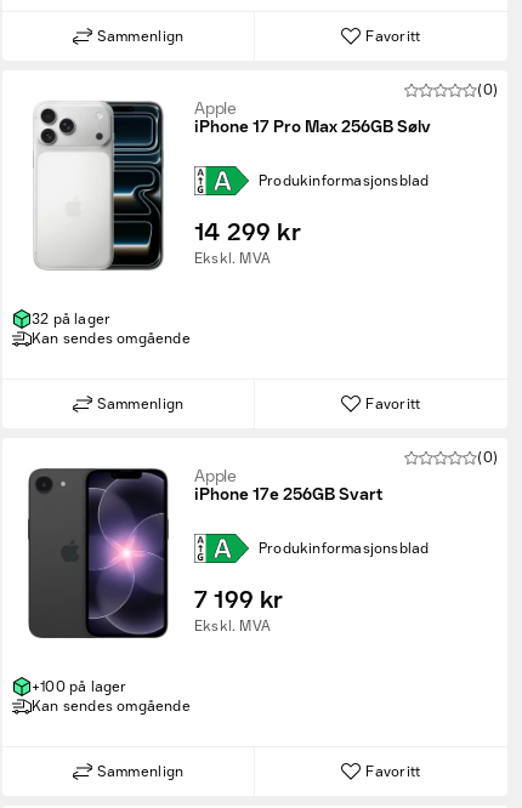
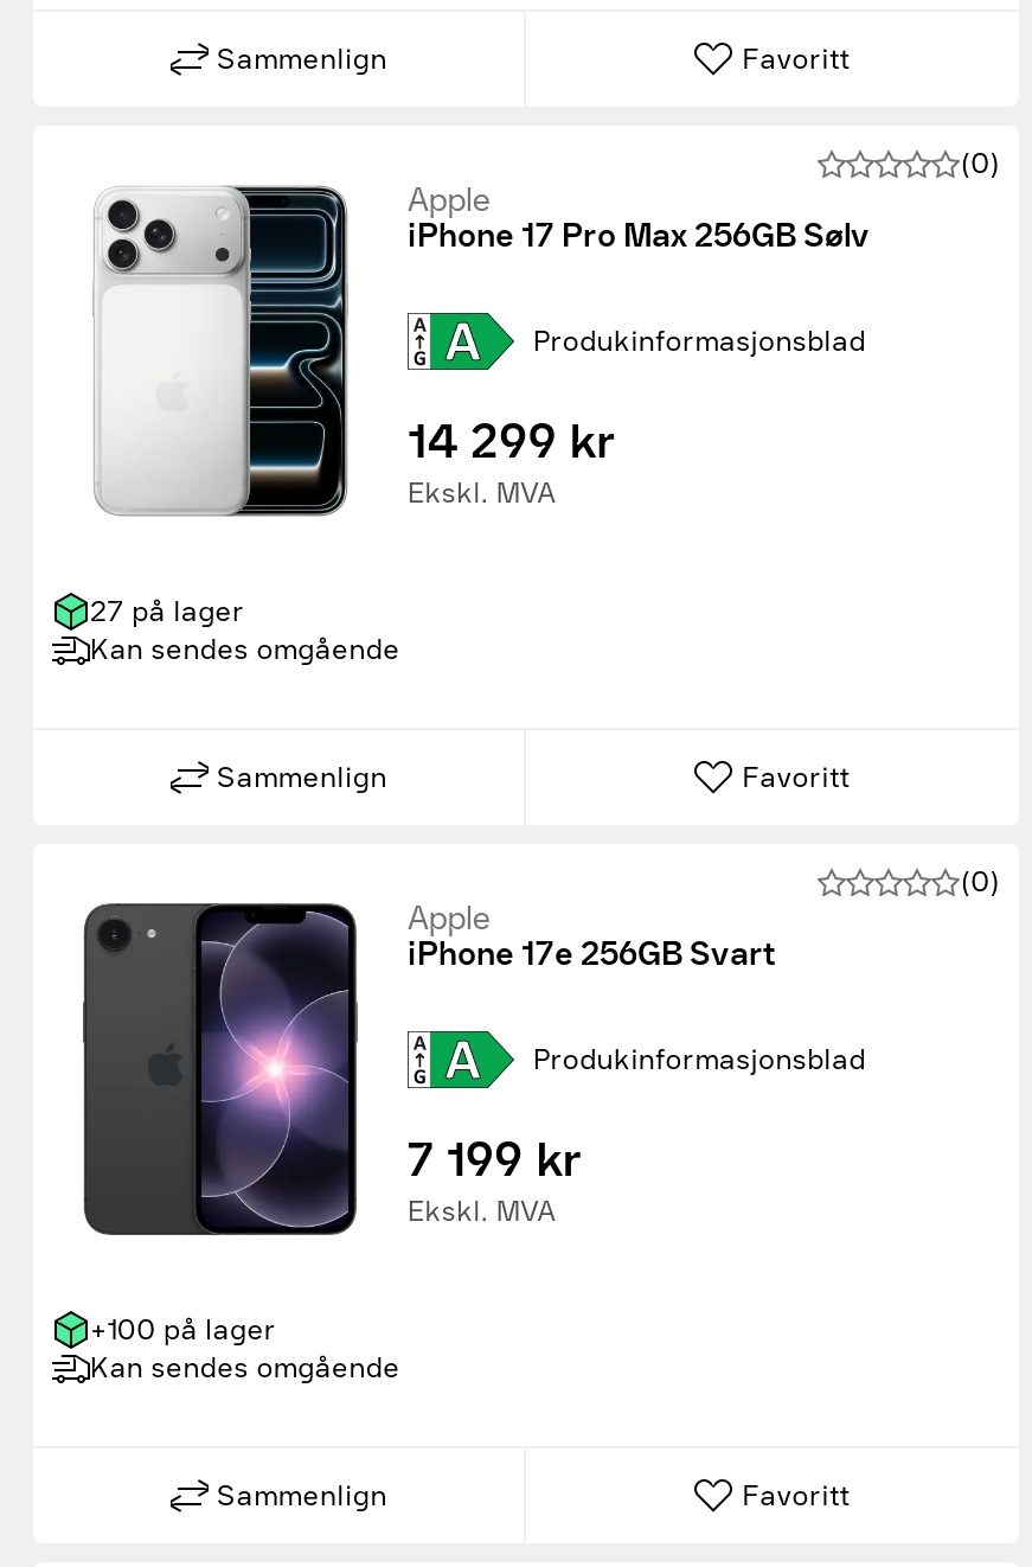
[32,310,111,327] 32 på lager -> [90,594,245,627] 27 på lager

